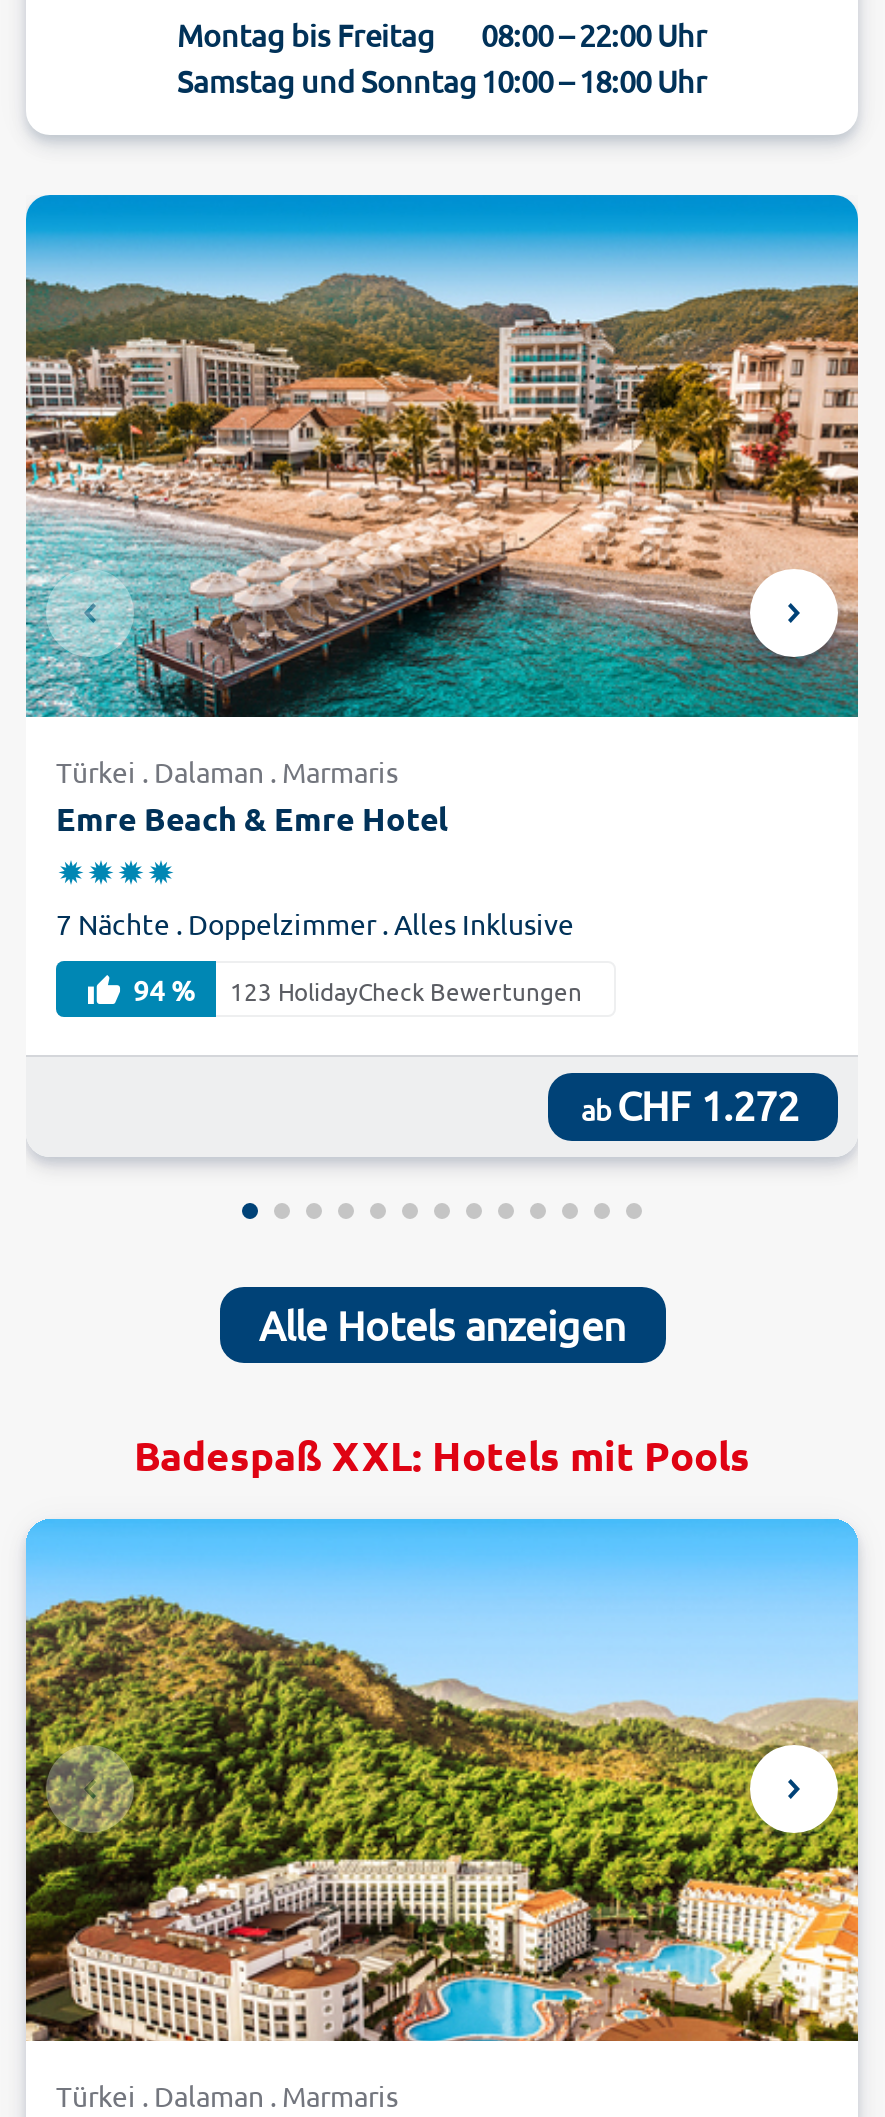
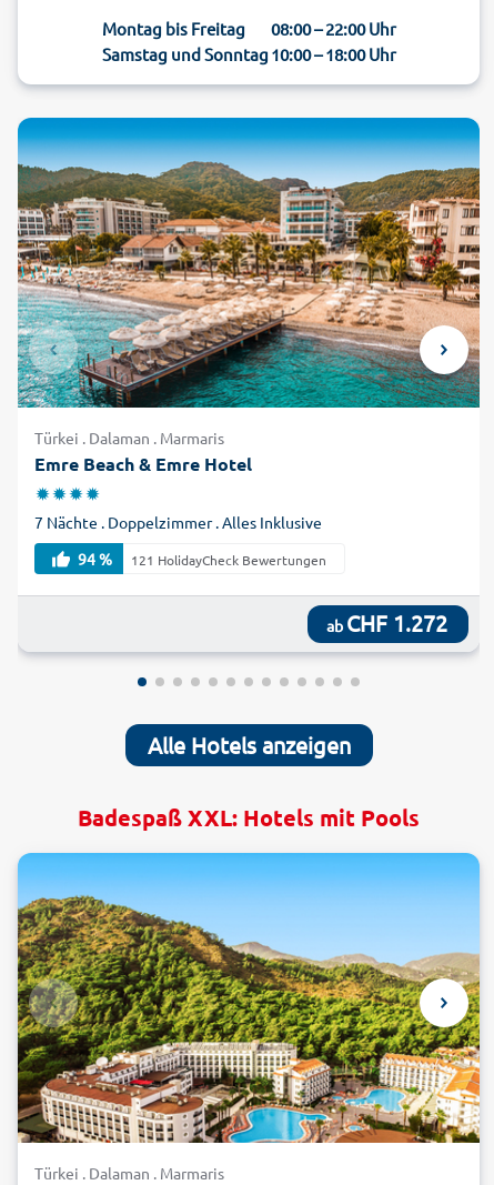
[230,975,582,1007] 123 HolidayCheck Bewertungen -> [131,551,326,569] 121 HolidayCheck Bewertungen

